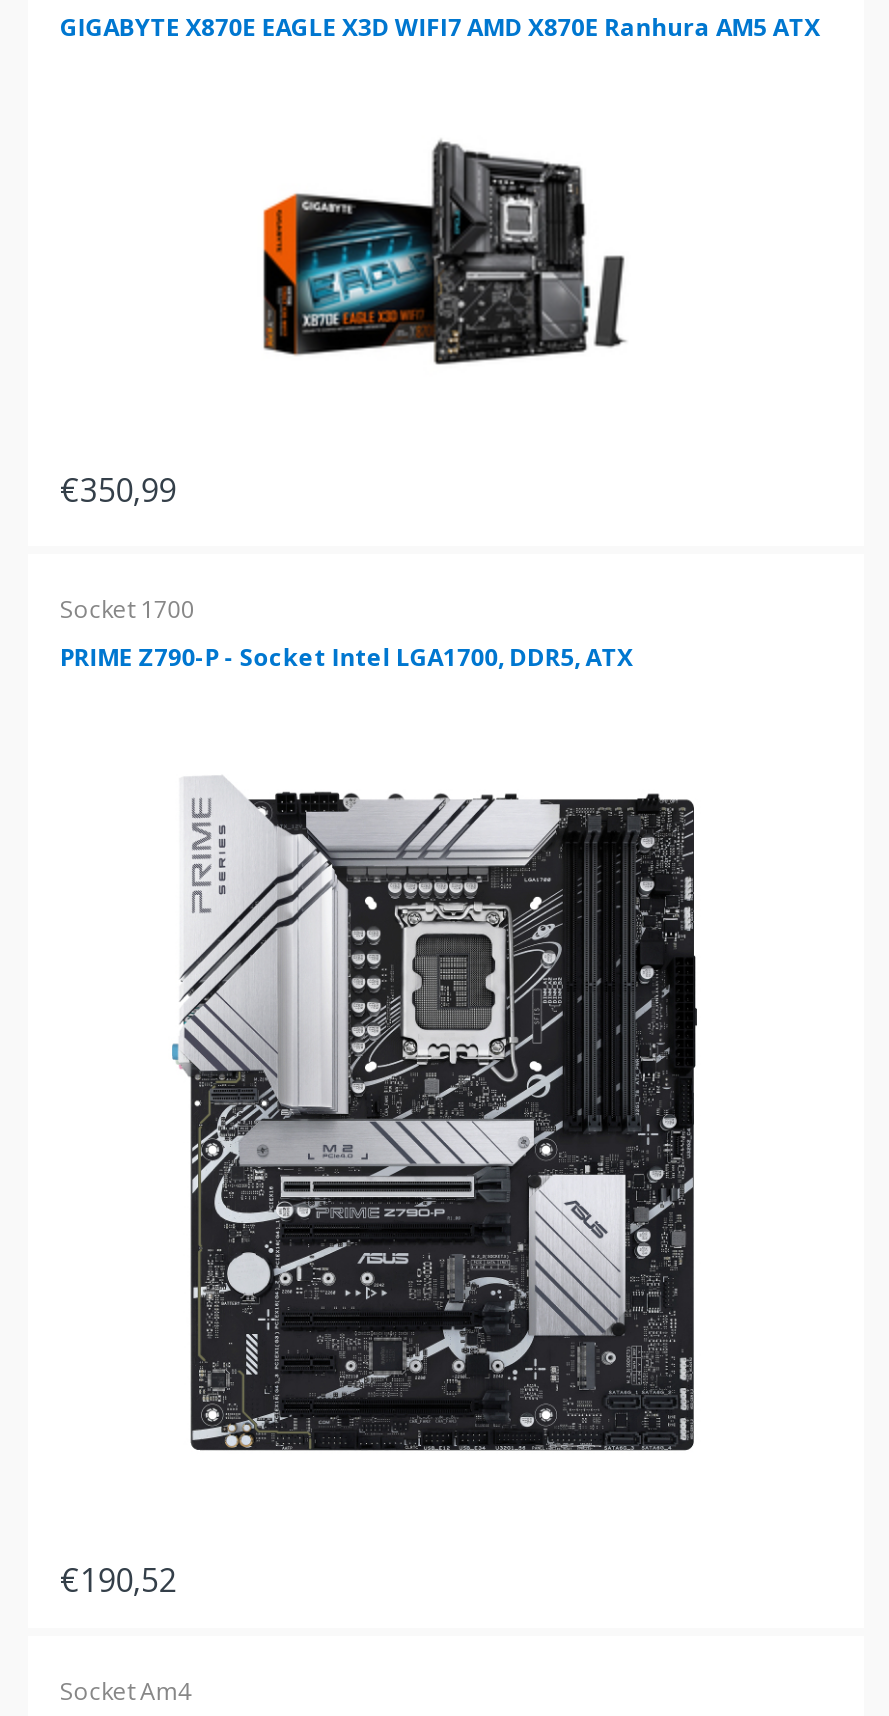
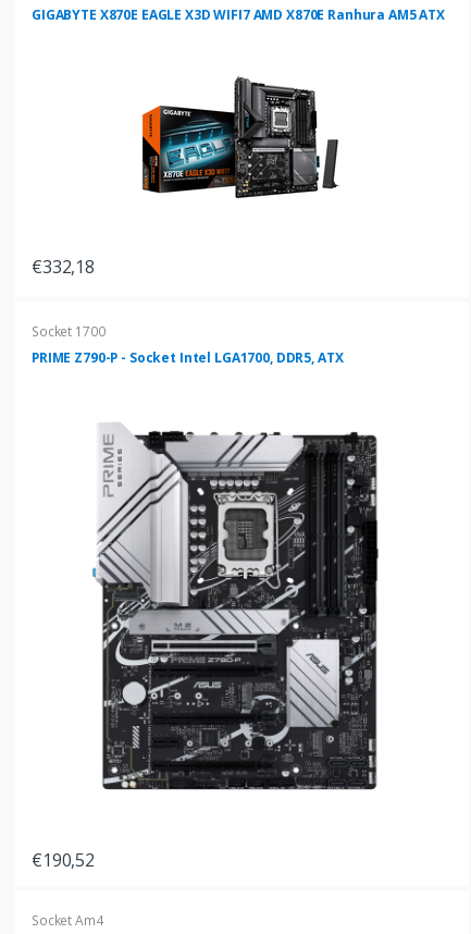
[60,467,176,511] €350,99 -> [32,254,95,278] €332,18

